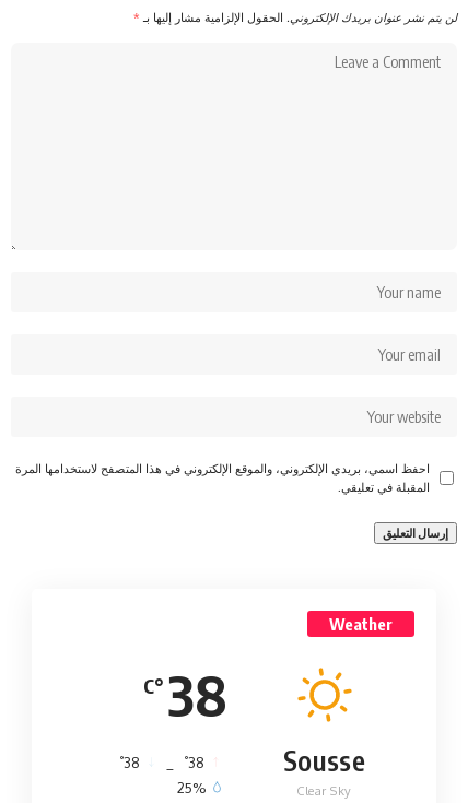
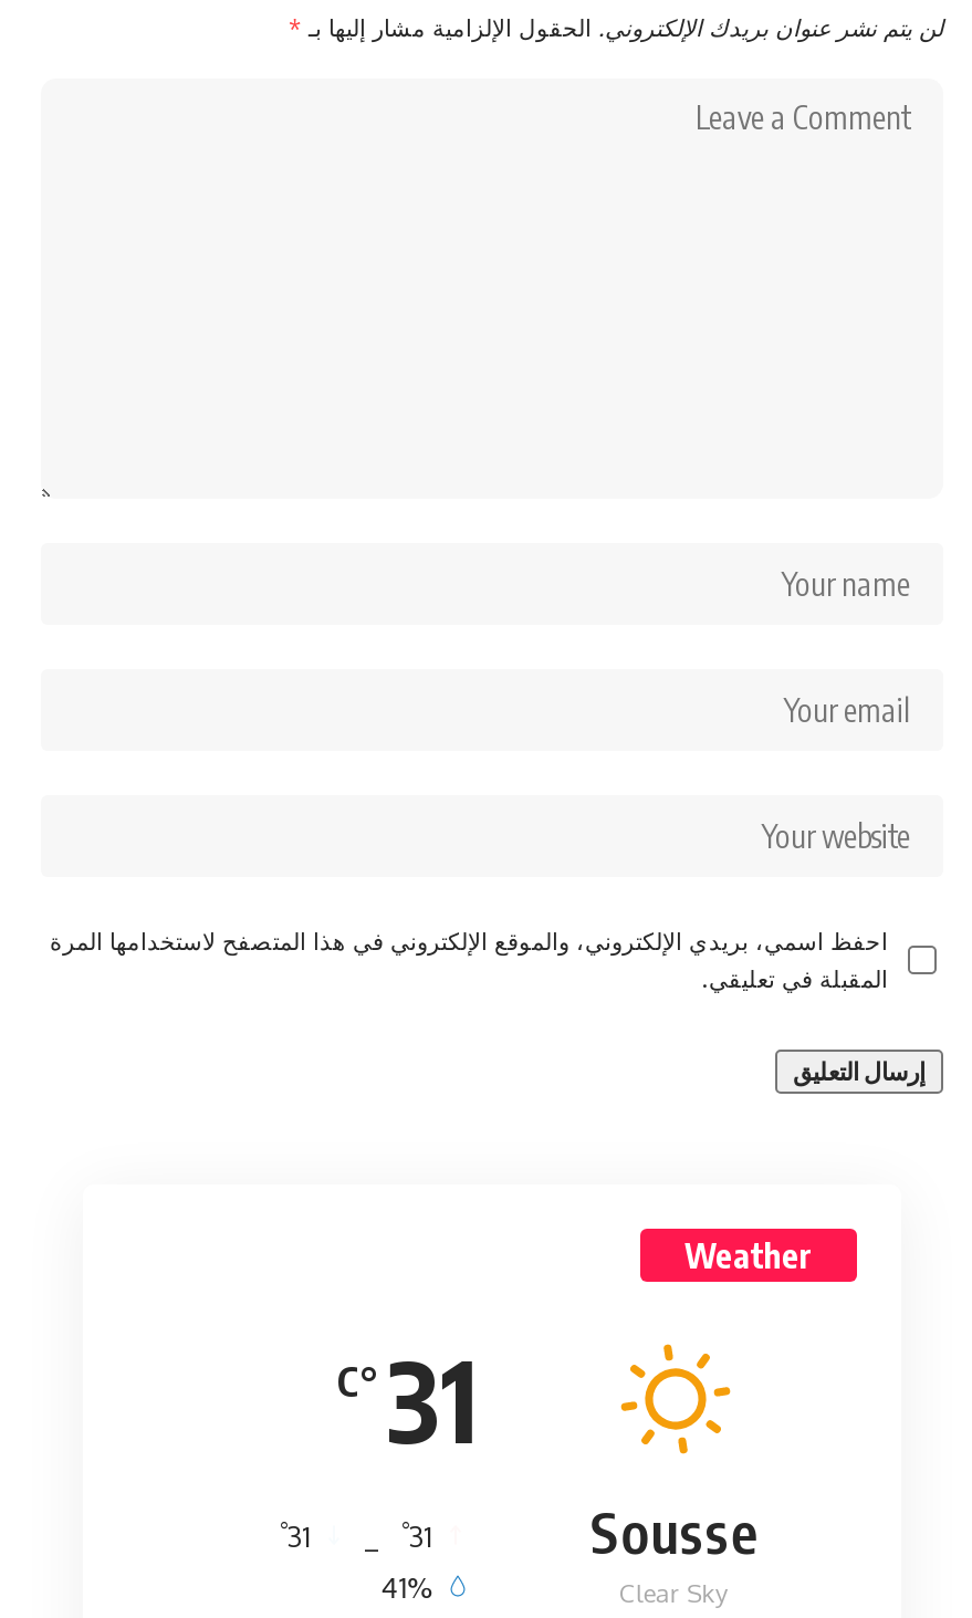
[168,660,227,728] 38 -> [388,1329,479,1466] 31
[124,753,140,771] 38 -> [286,1517,311,1553] 31
[188,753,204,771] 38 -> [408,1517,432,1553] 31
[177,779,206,797] 25% -> [381,1570,436,1605] 41%

